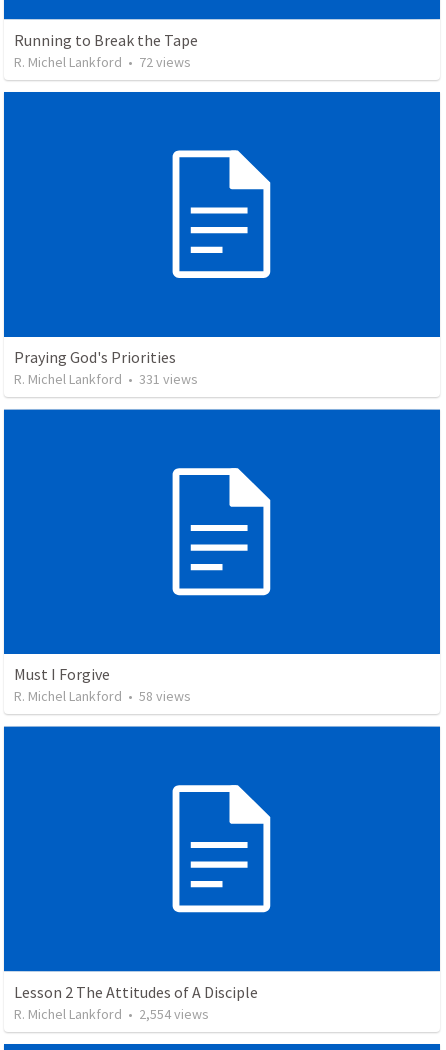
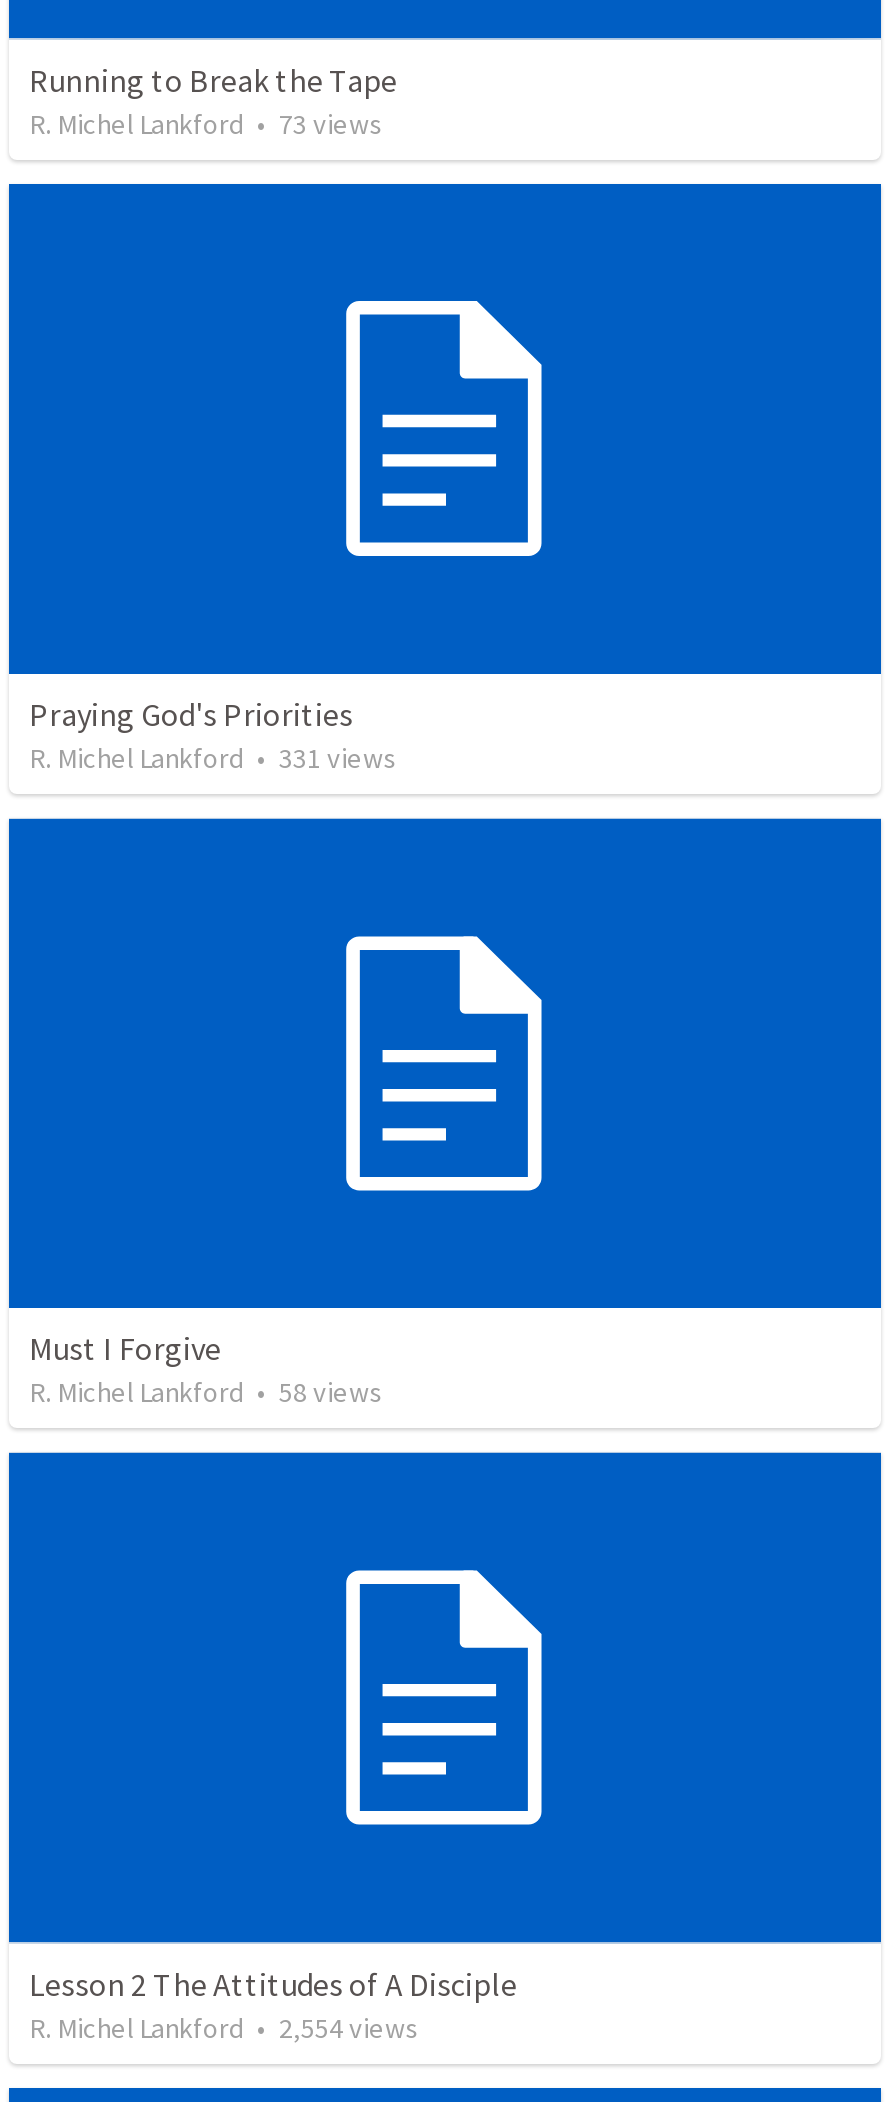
[14,53,191,71] R. Michel Lankford • 72 views -> [29,106,383,142] R. Michel Lankford • 73 views

